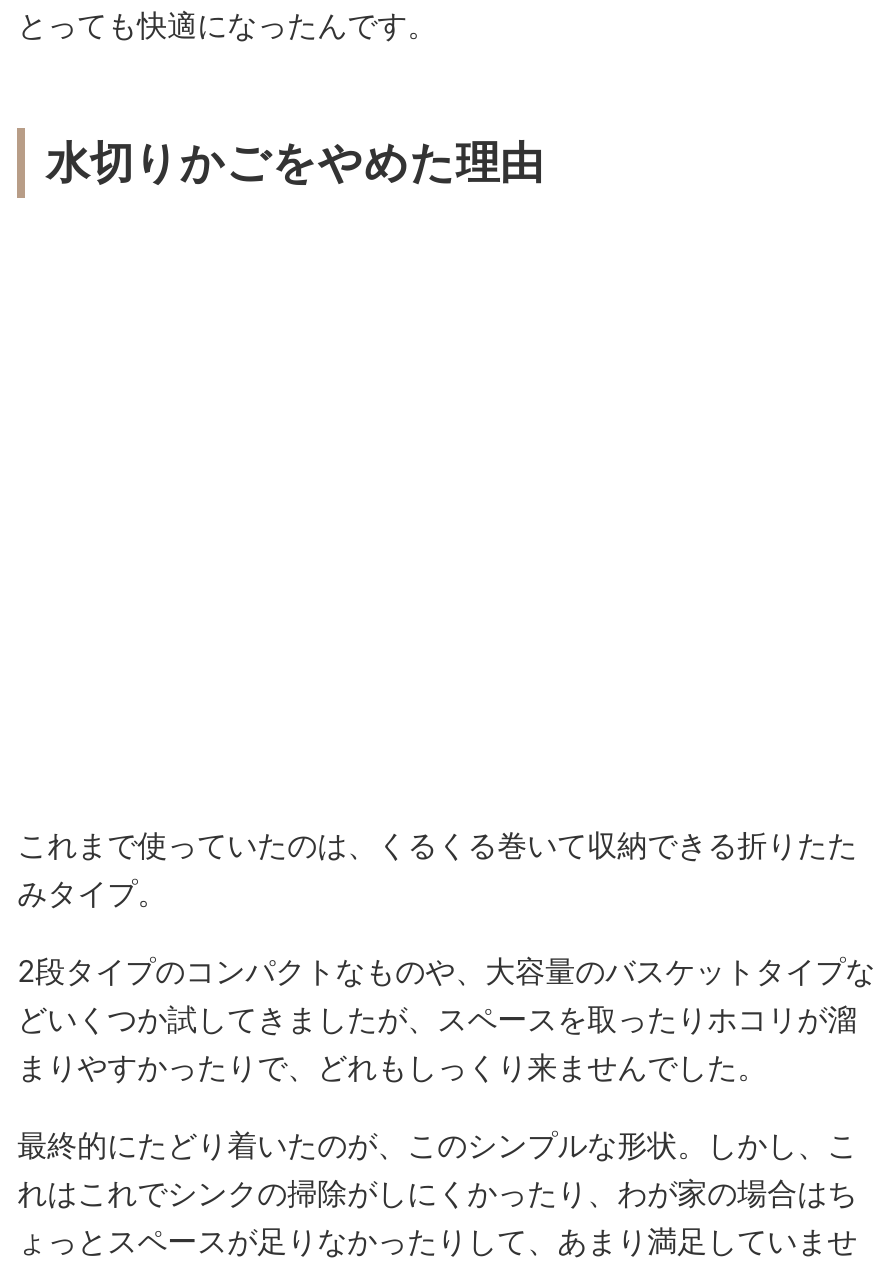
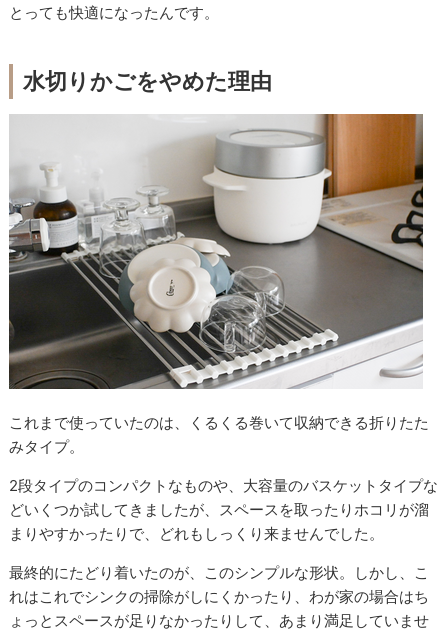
none -> [8,113,424,390] [image]

